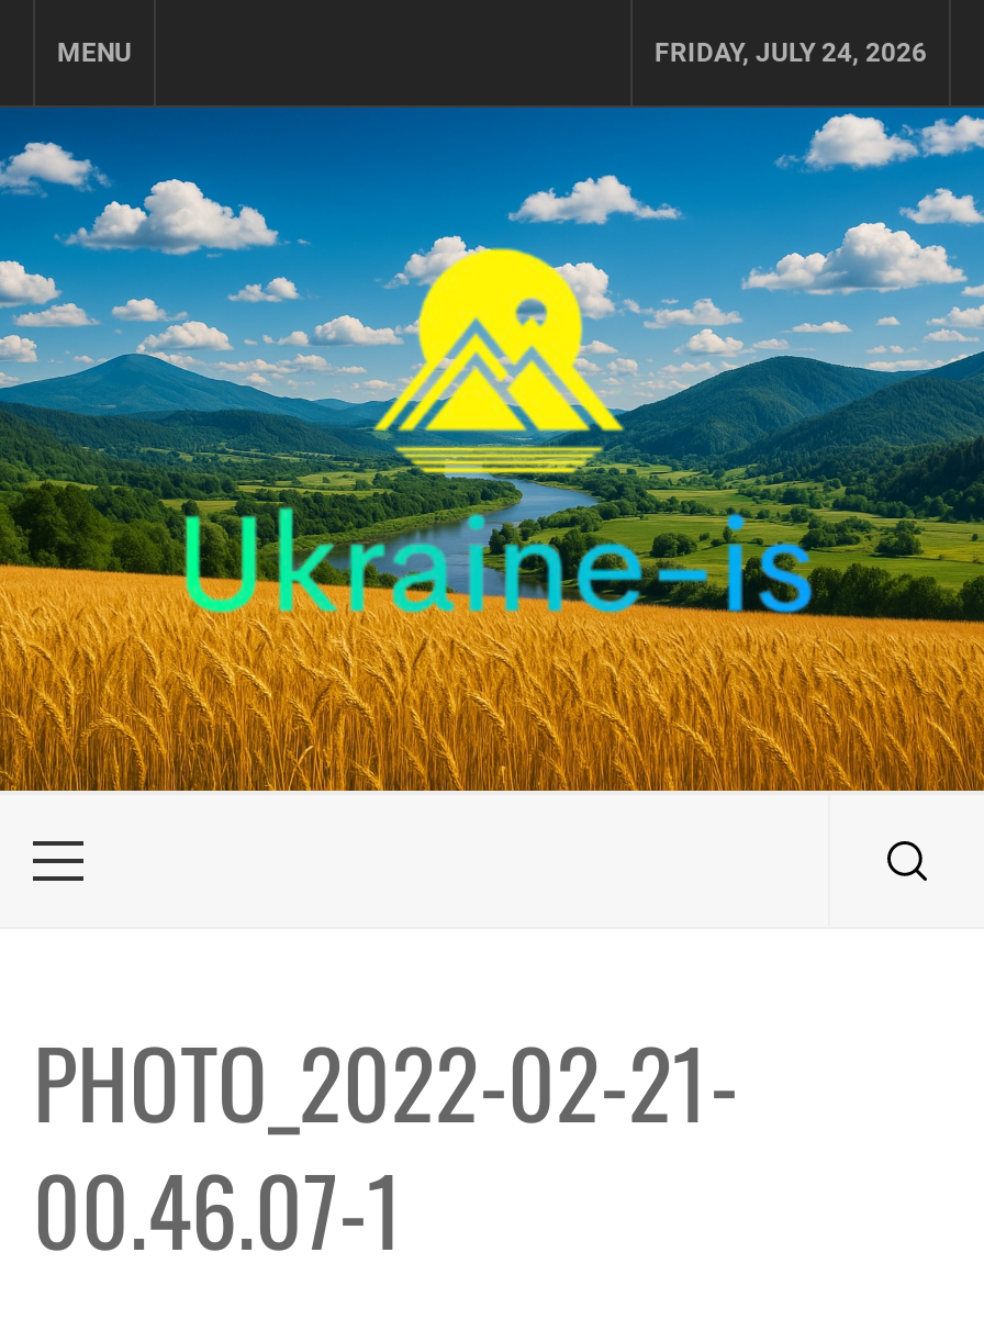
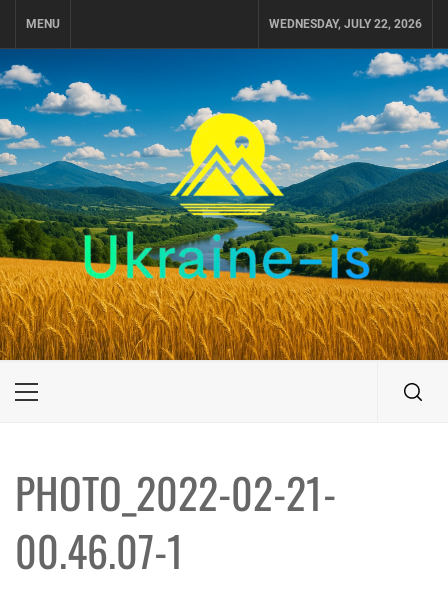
[655,37,927,68] FRIDAY, JULY 24, 2026 -> [269,17,422,31] WEDNESDAY, JULY 22, 2026

